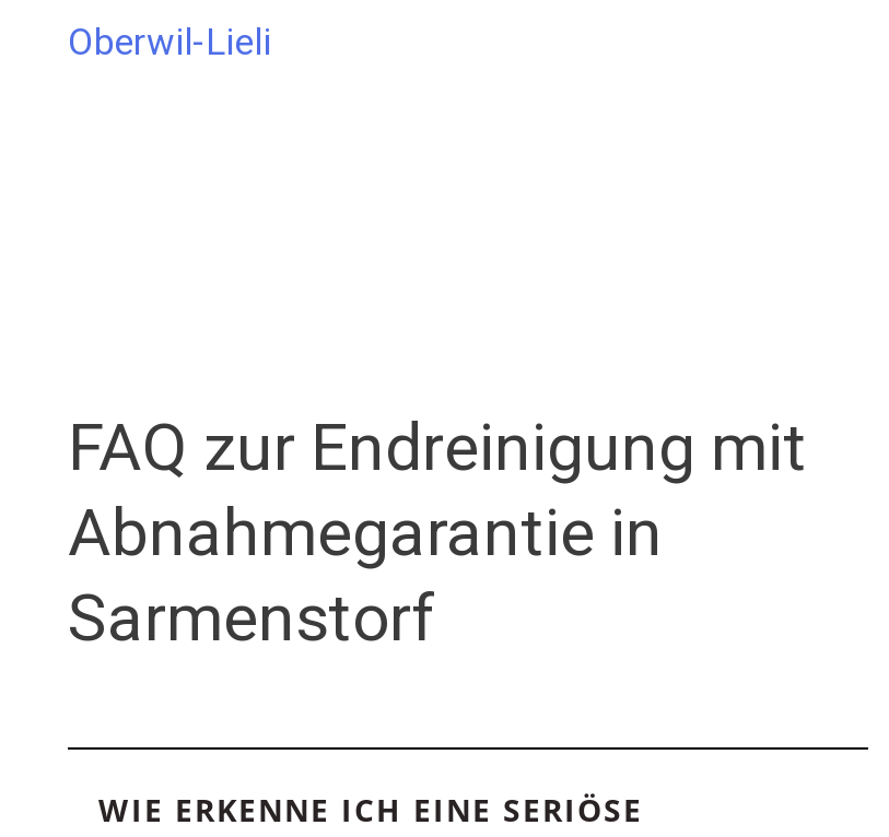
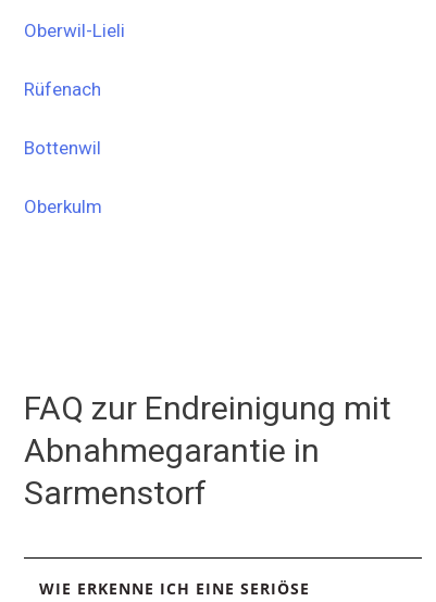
none -> [24,78,102,217] Rüfenach | Bottenwil | Oberkulm

